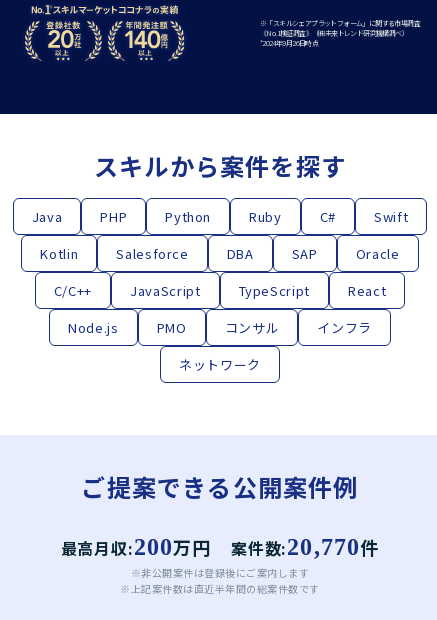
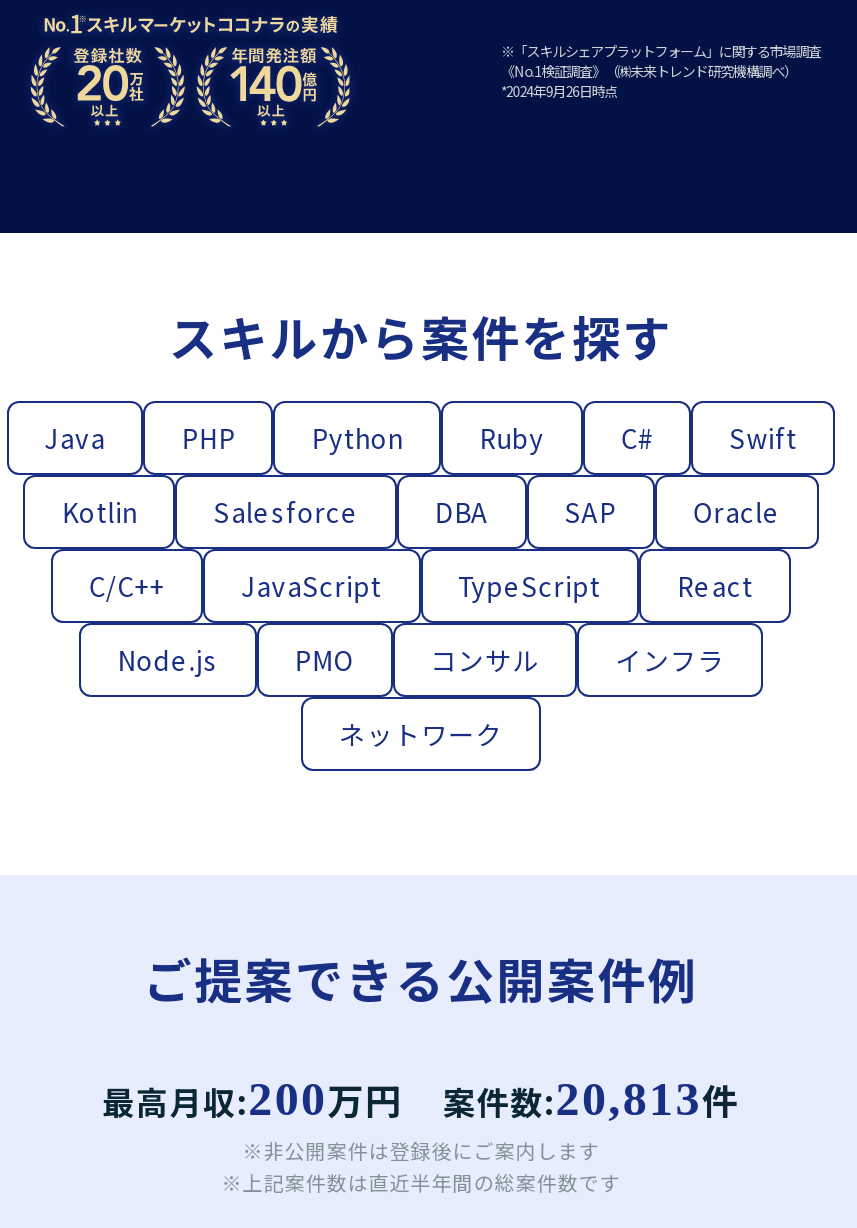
[61,534,379,560] 最高月収:200万円 案件数:20,770件 -> [102,1073,740,1125] 最高月収:200万円 案件数:20,813件

